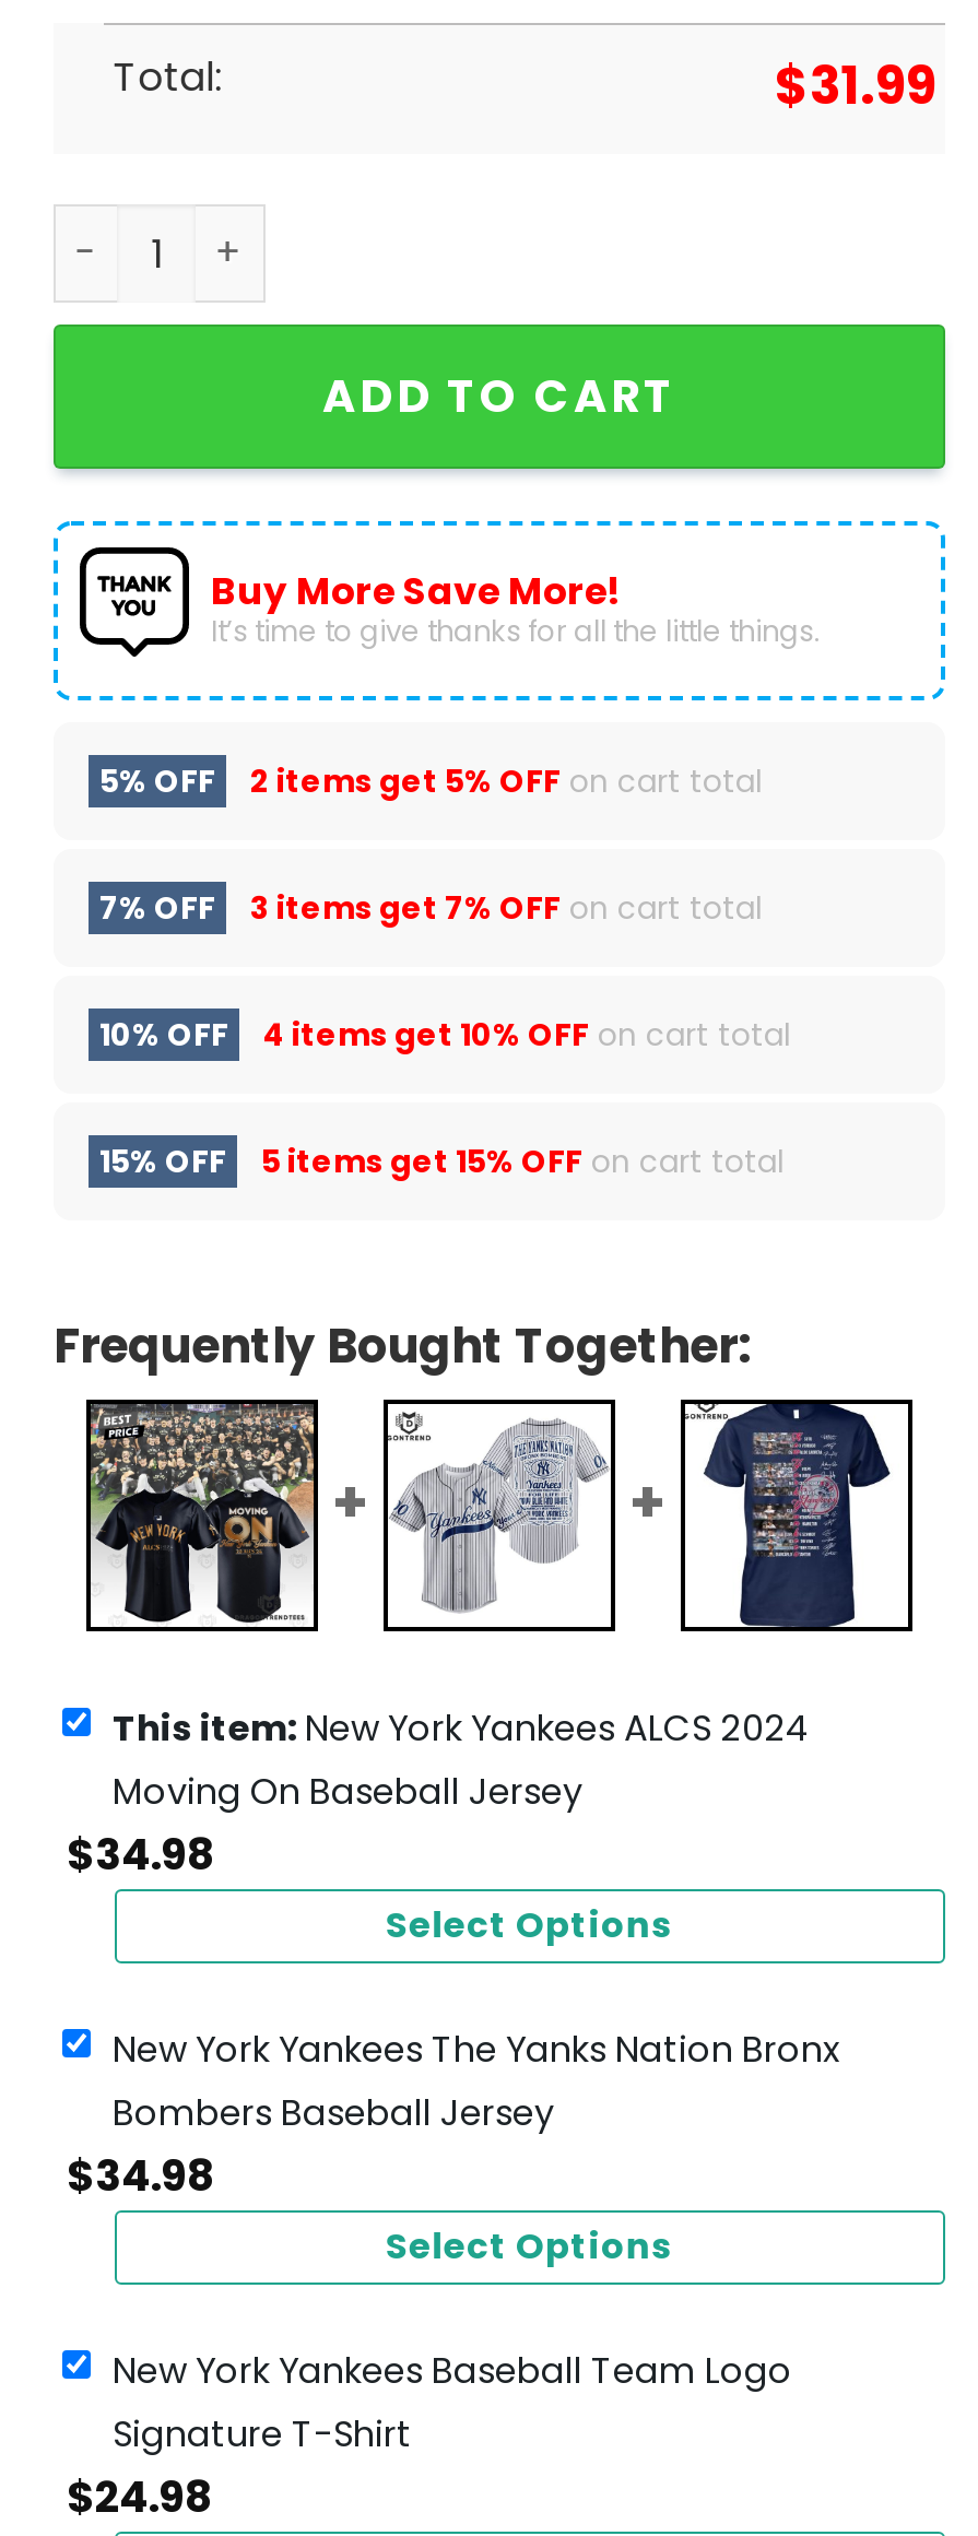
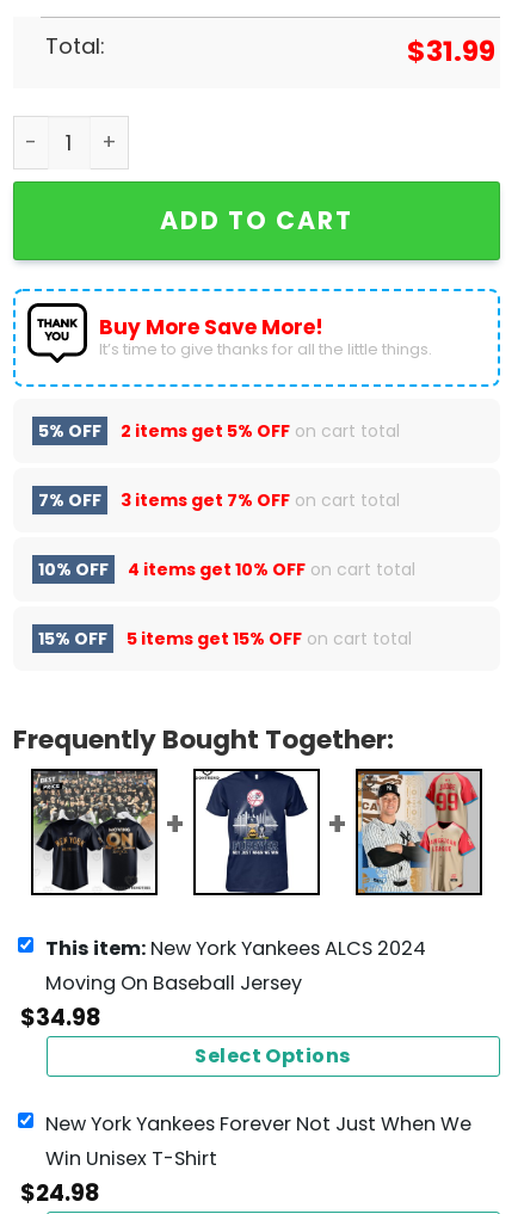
[388,1404,609,1627] [image] -> [195,770,316,894] [image]
[685,1402,906,1629] [image] -> [357,770,480,894] [image]
[67,2026,840,2460] New York Yankees The Yanks Nation Bronx | Bombers Baseball Jersey | $34.98 | Select Options | New York Yankees Baseball Team Logo | Signature T-Shirt -> [45,1111,471,1173] New York Yankees Forever Not Just When We | Win Unisex T-Shirt

